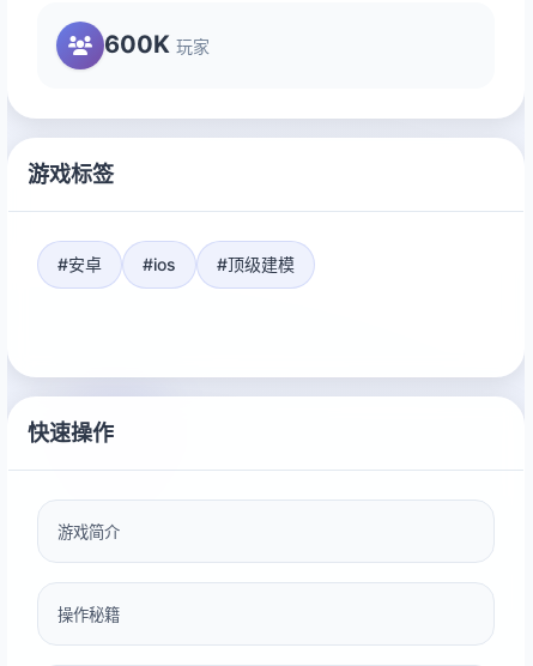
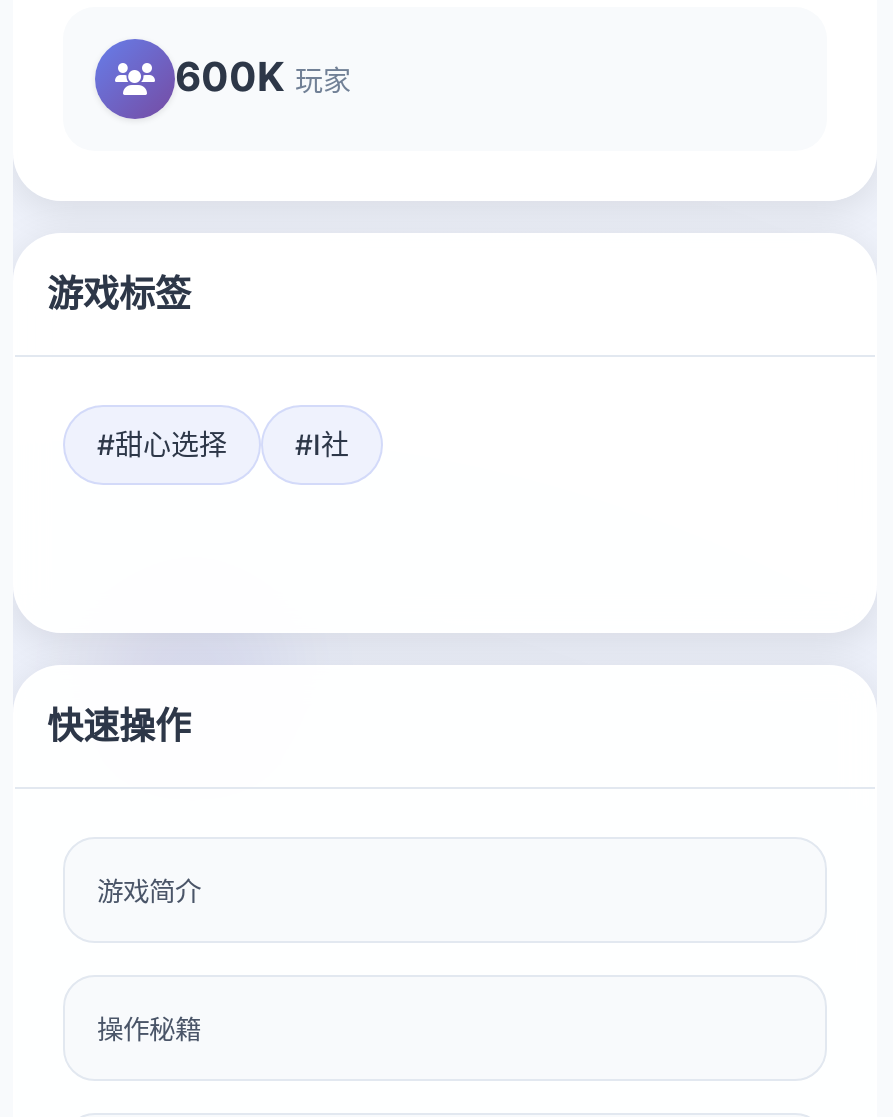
[57,253,295,274] #安卓 | #ios | #顶级建模 -> [97,428,349,462] #甜心选择 | #I社

